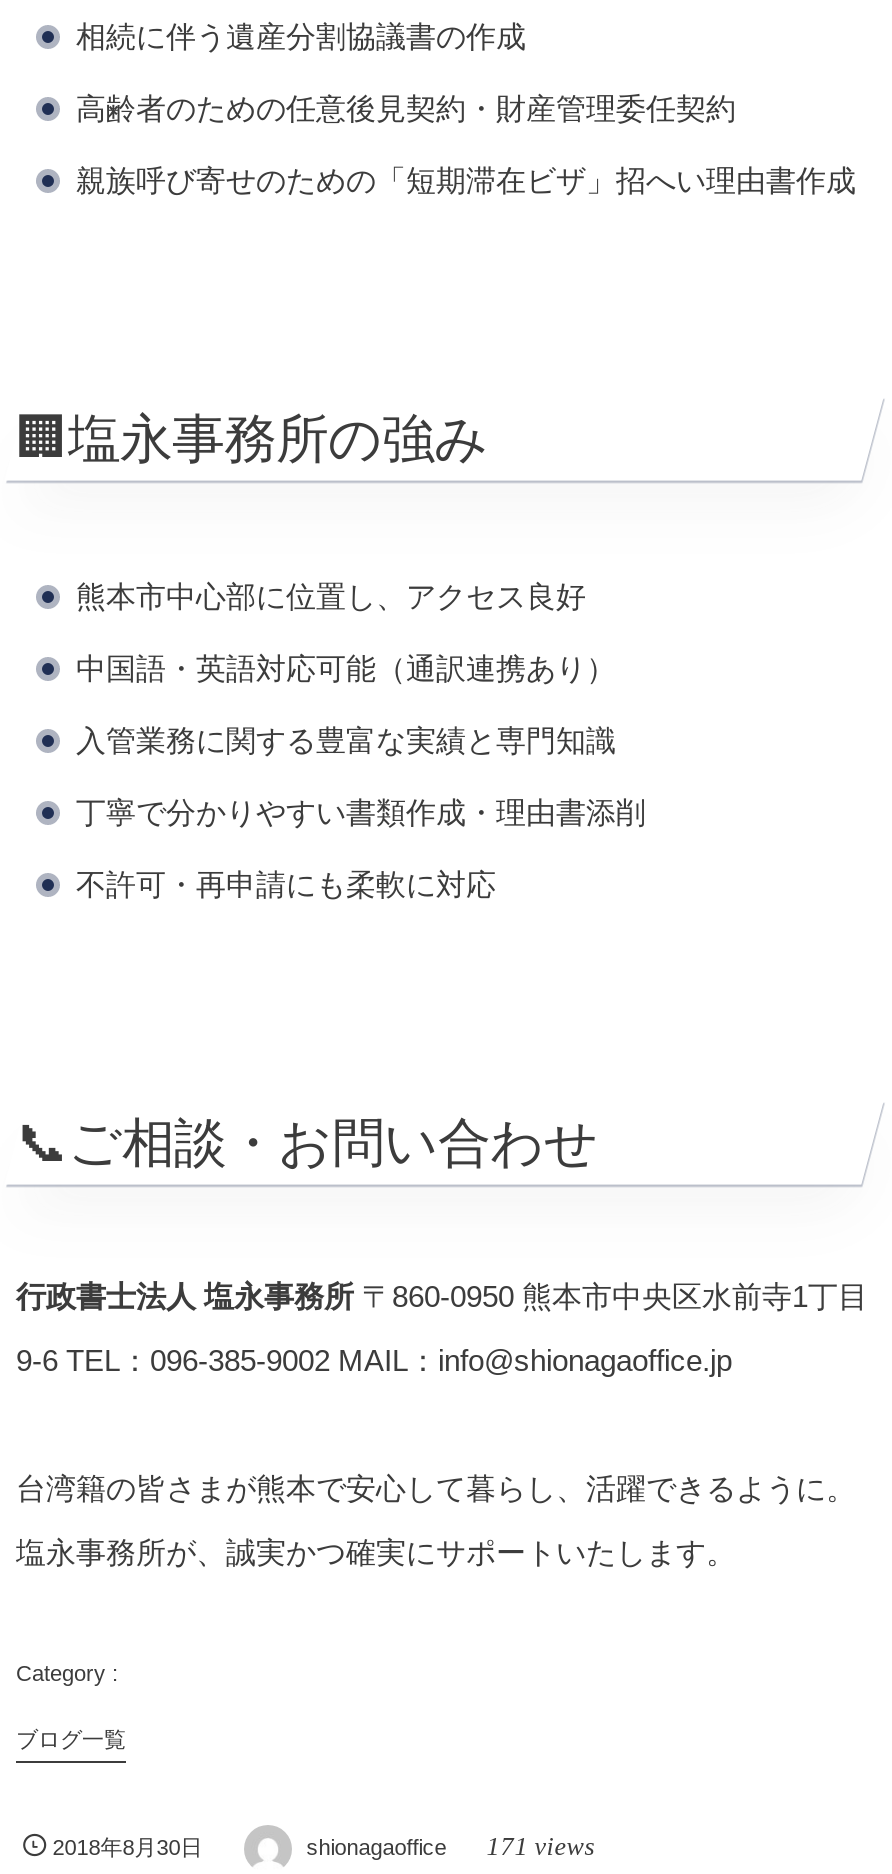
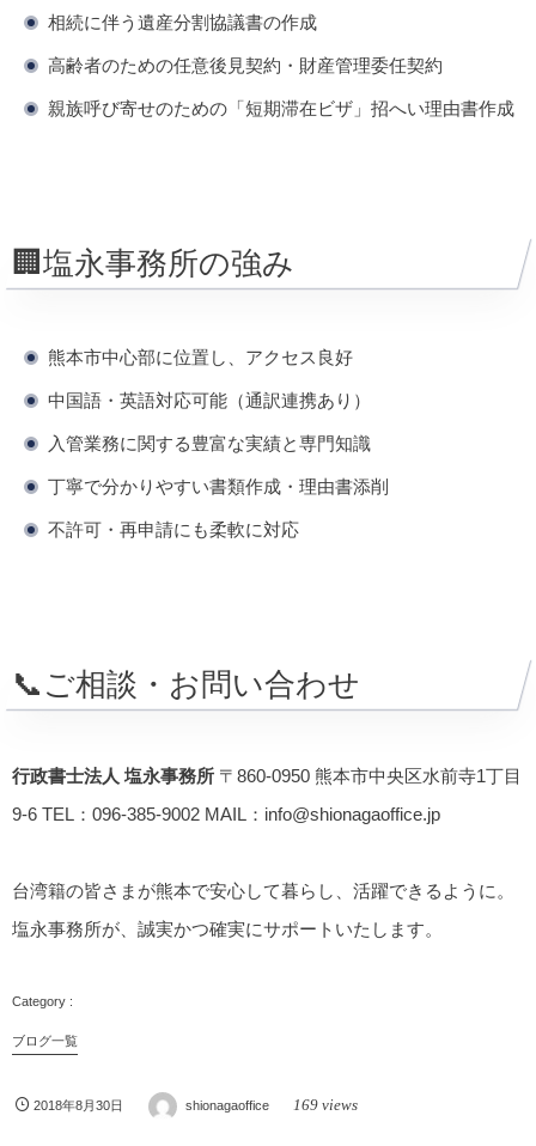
[306,1831,594,1861] shionagaoffice 171 views -> [186,1096,358,1114] shionagaoffice 169 views

